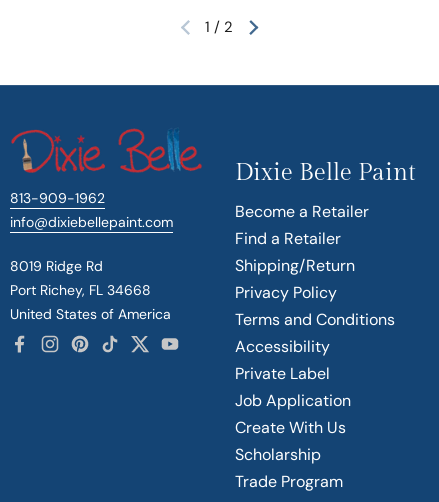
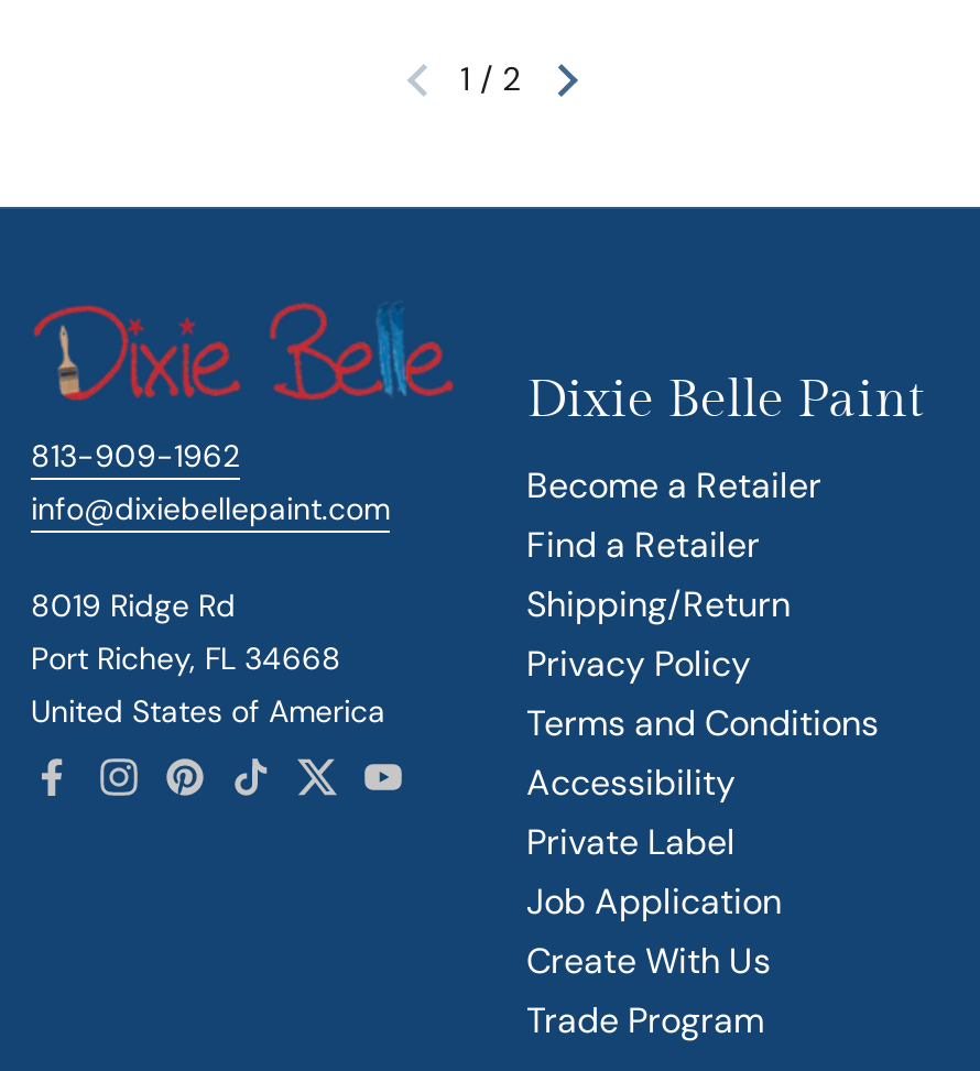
[235,444,321,465] Scholarship -> none

